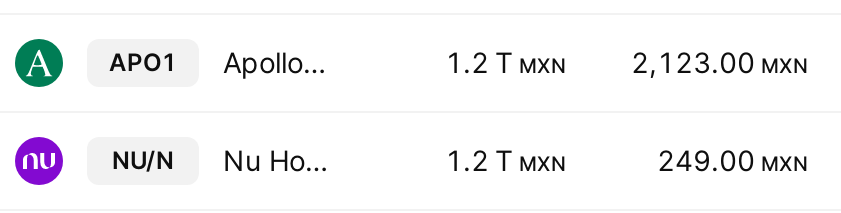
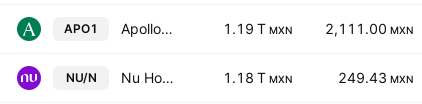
[445,45,565,79] 1.2 T MXN -> [223,20,292,37] 1.19 T MXN
[631,45,807,79] 2,123.00 MXN -> [325,20,413,37] 2,111.00 MXN
[445,143,565,177] 1.2 T MXN -> [223,69,292,86] 1.18 T MXN
[657,143,807,177] 249.00 MXN -> [338,69,413,86] 249.43 MXN

